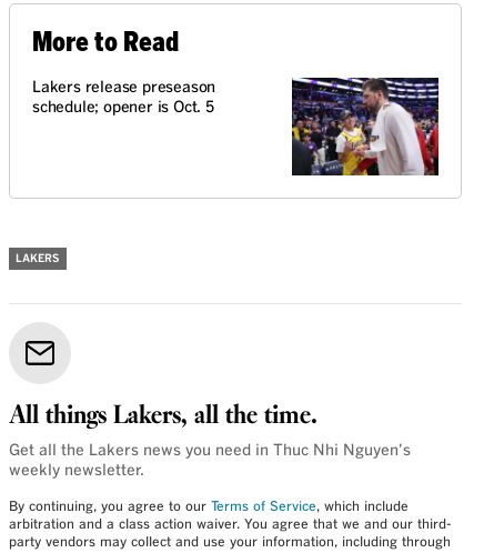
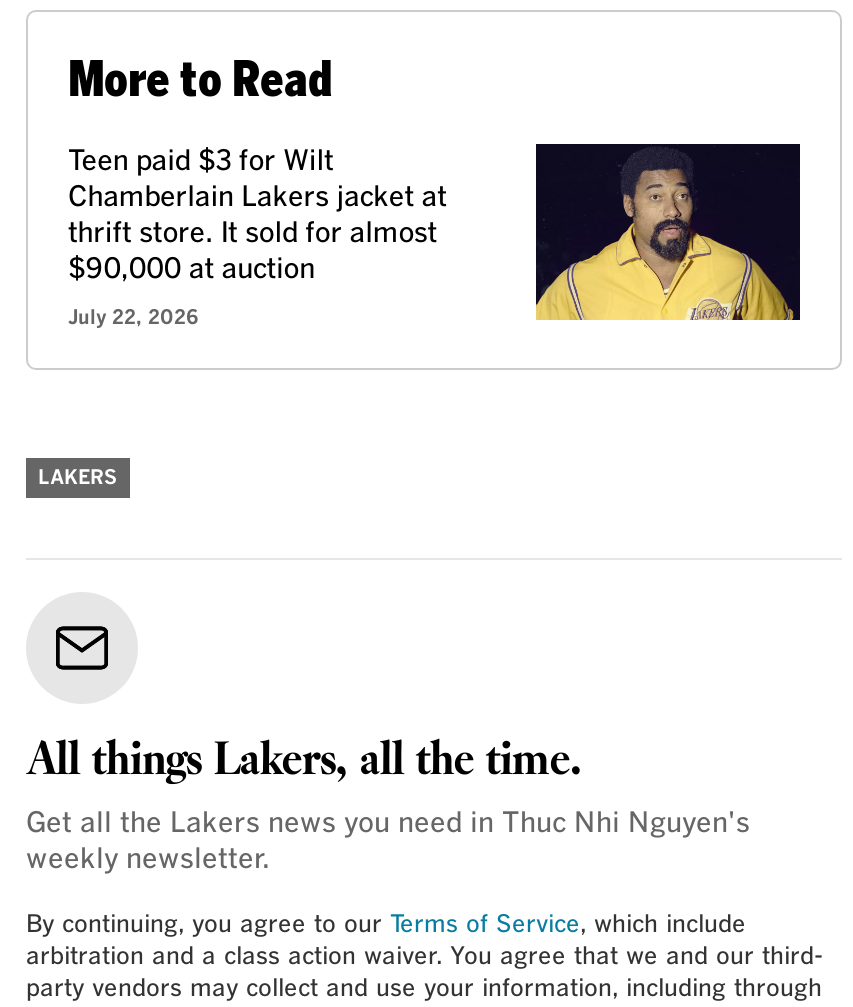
[32,80,216,116] Lakers release preseason | schedule; opener is Oct. 5 -> [68,148,447,328] Teen paid $3 for Wilt | Chamberlain Lakers jacket at | thrift store. It sold for almost | $90,000 at auction | July 22, 2026
[291,77,440,177] [image] -> [534,141,802,321] [image]

